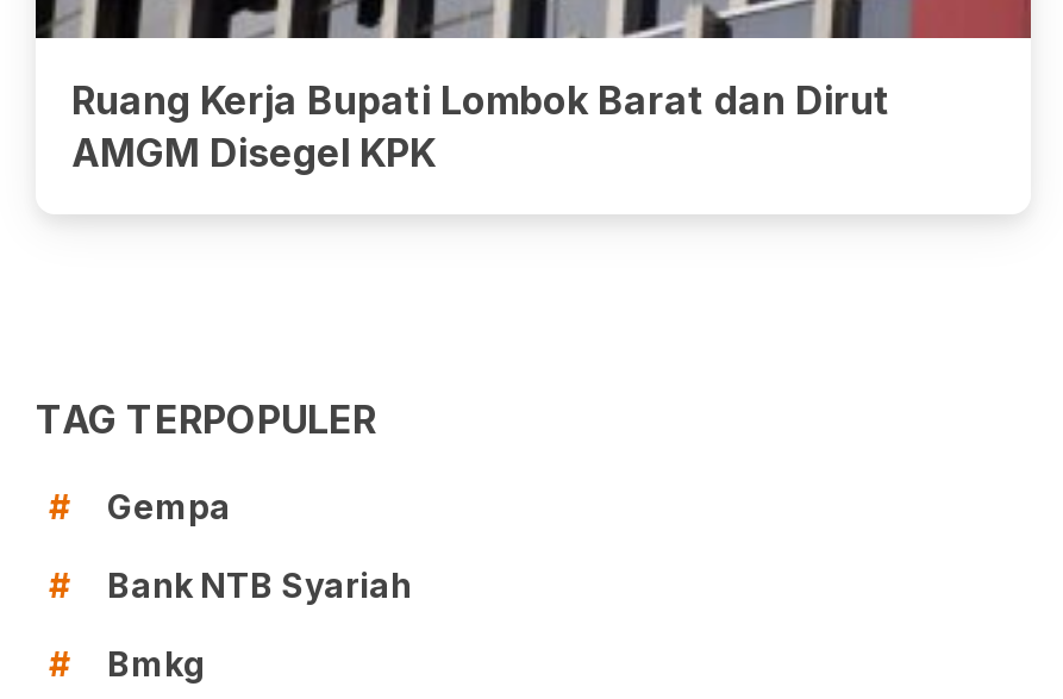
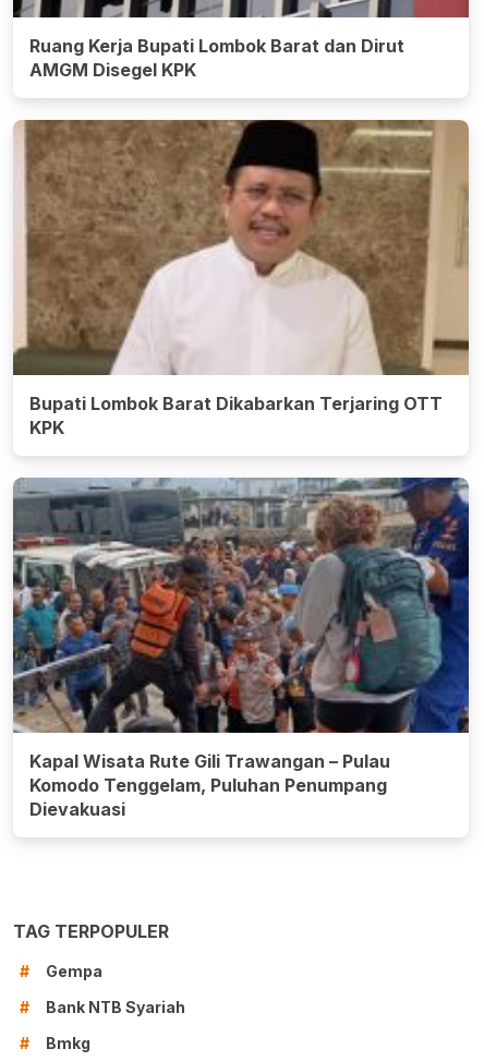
none -> [12,119,469,438] [image] | Bupati Lombok Barat Dikabarkan Terjaring OTT | KPK
none -> [12,477,470,820] [image] | Kapal Wisata Rute Gili Trawangan – Pulau | Komodo Tenggelam, Puluhan Penumpang | Dievakuasi

